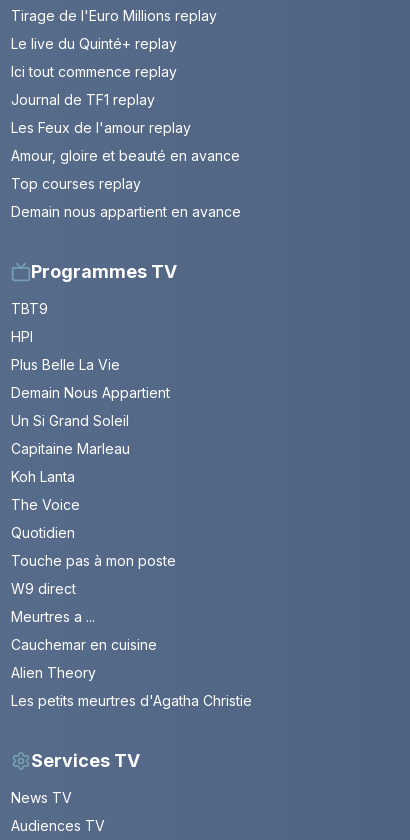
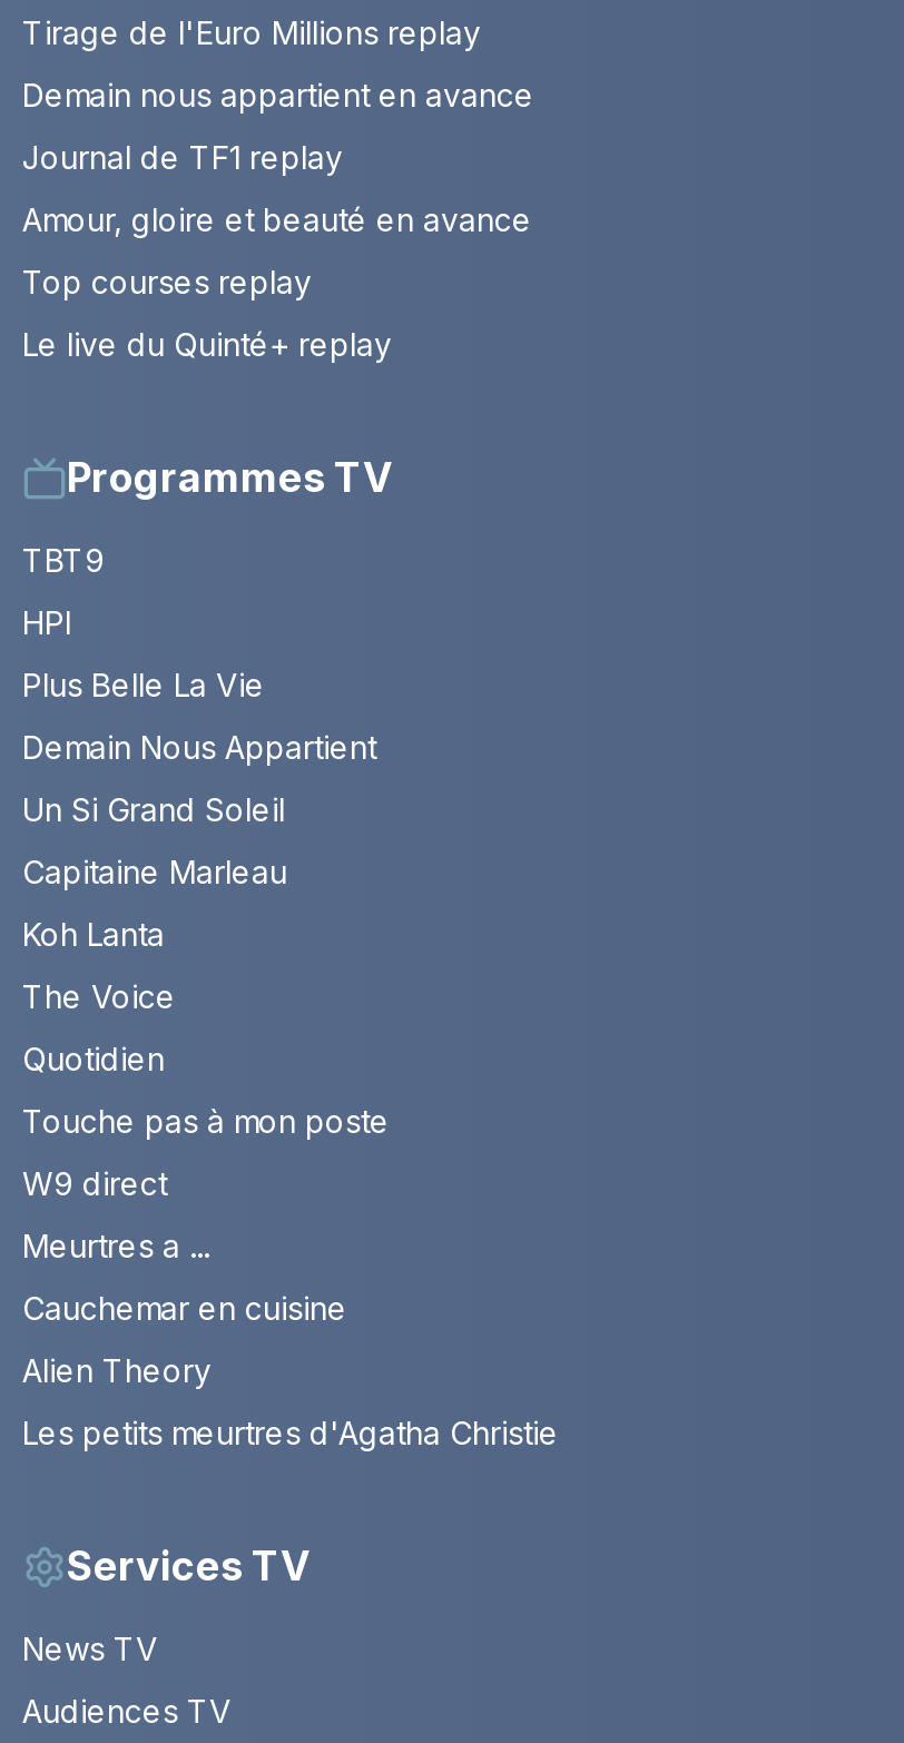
moved [11,35,177,52] -> [22,326,392,364]: Le live du Quinté+ replay
[11,63,177,80] Ici tout commence replay -> none
[11,119,191,136] Les Feux de l'amour replay -> none
moved [11,203,241,220] -> [22,77,534,115]: Demain nous appartient en avance

